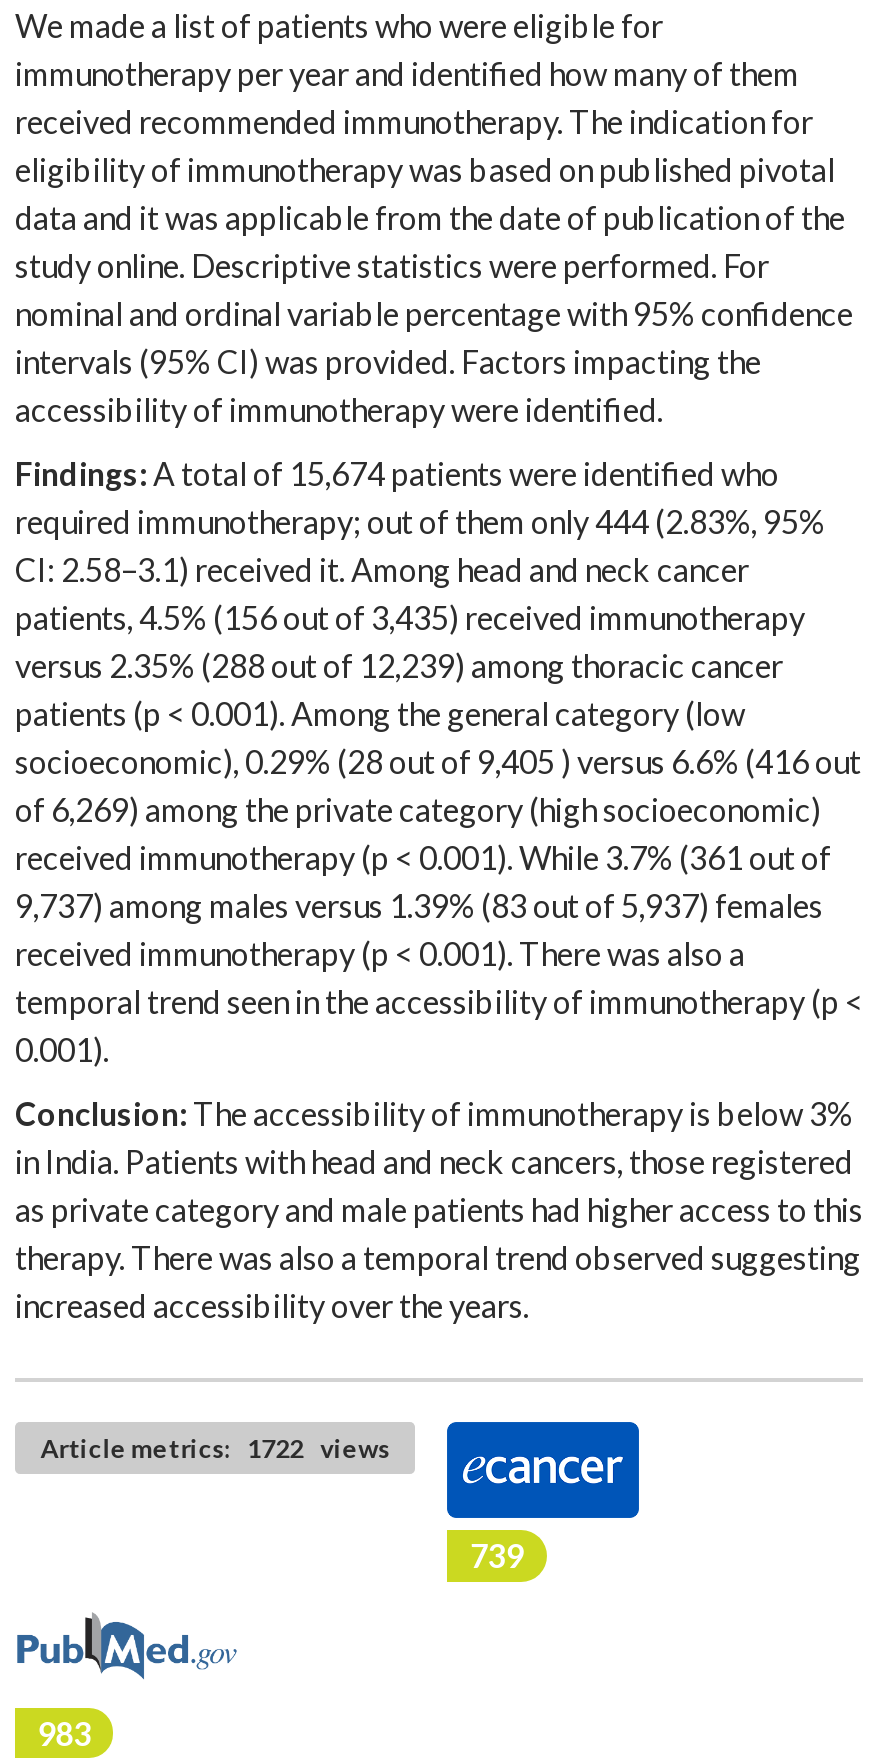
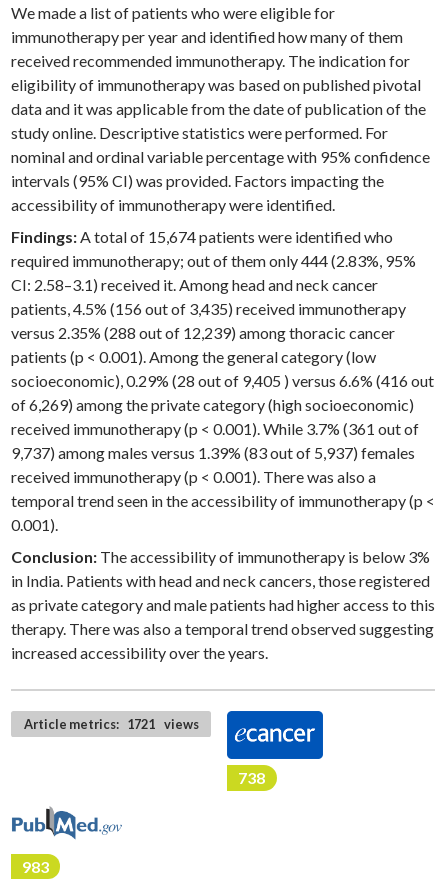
[41,1432,390,1464] Article metrics: 1722 views -> [24,716,199,732] Article metrics: 1721 views
[470,1537,524,1575] 739 -> [238,768,265,787] 738

